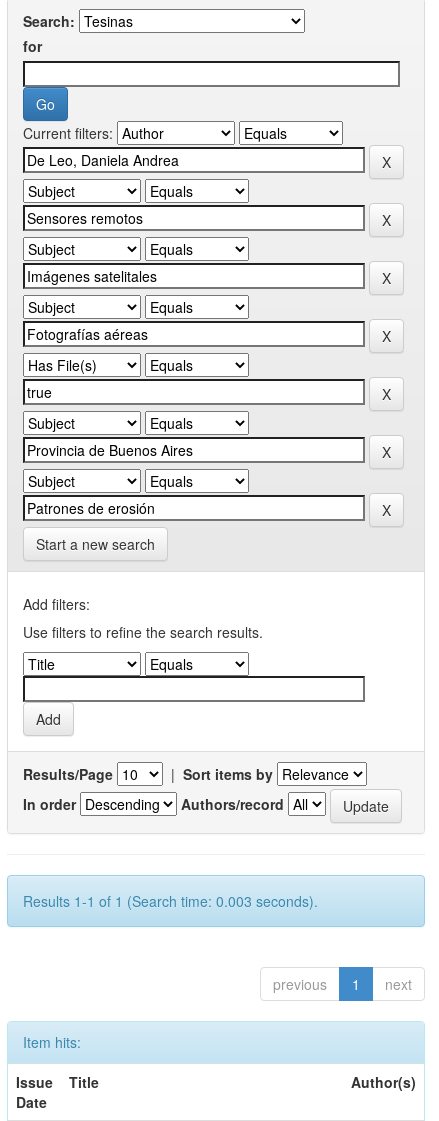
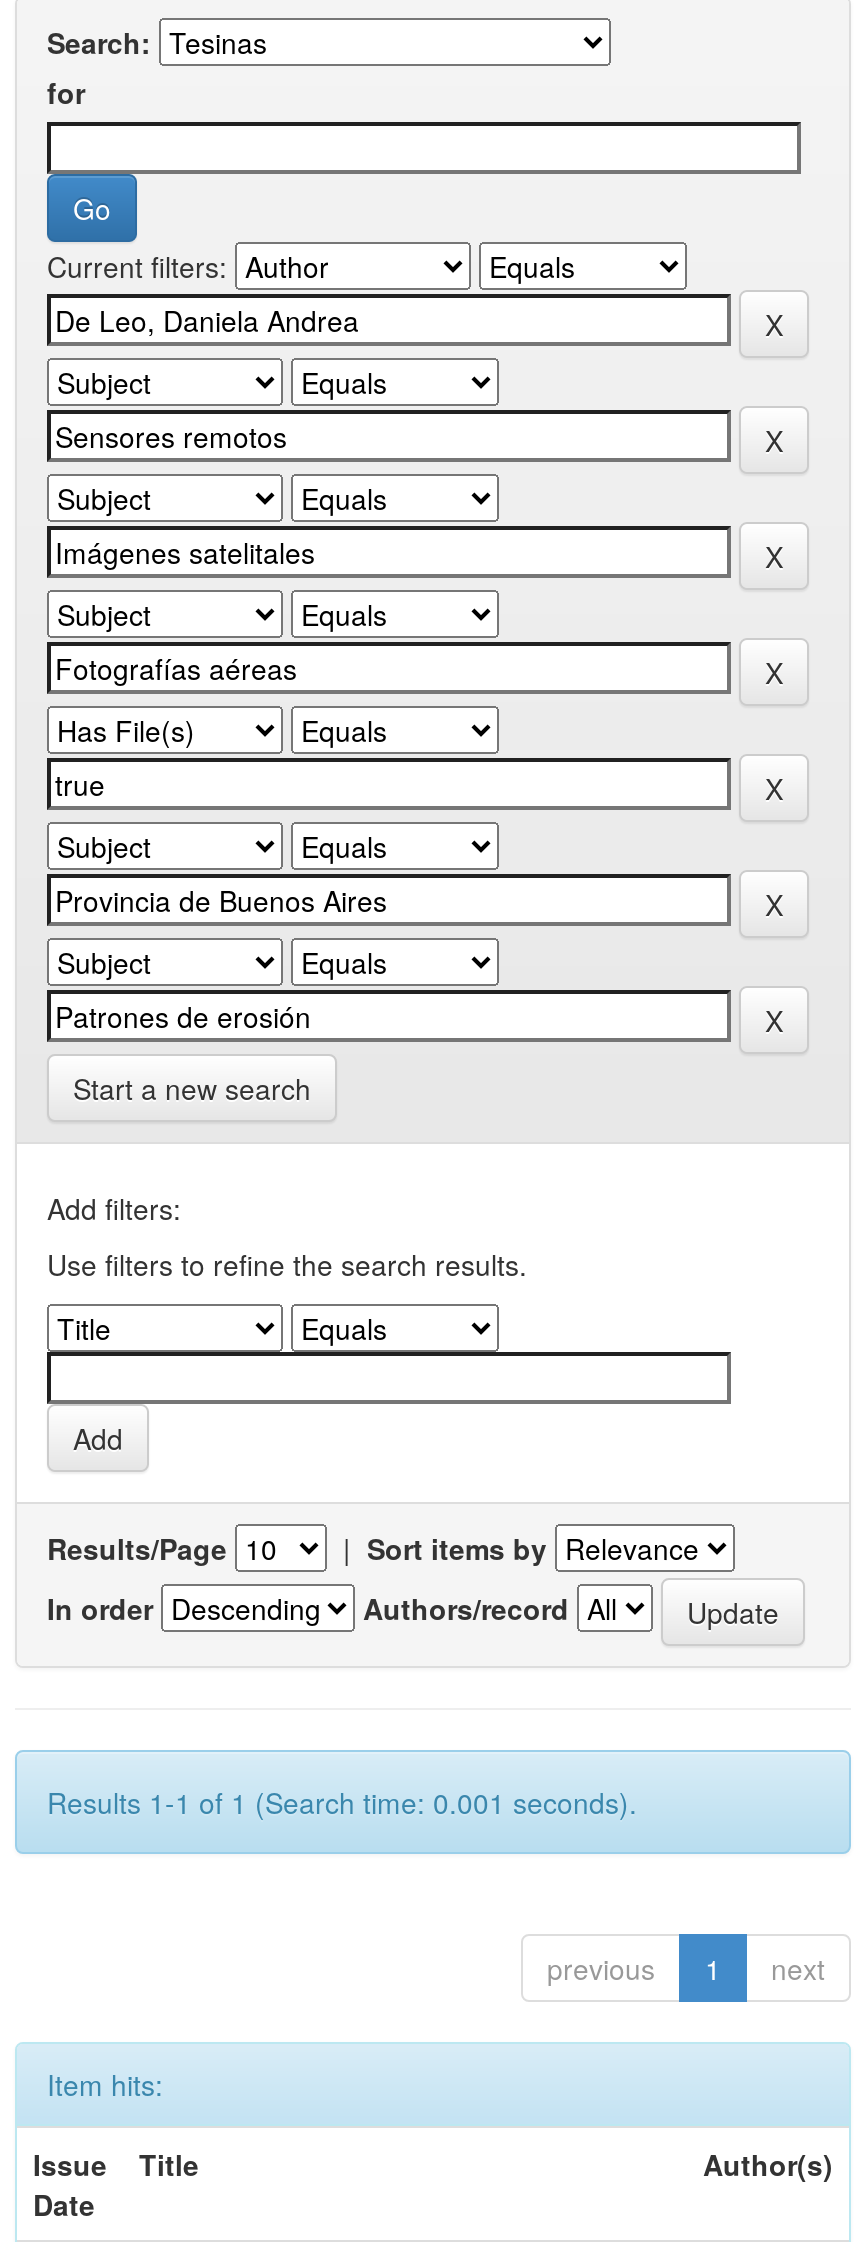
[23,891,318,911] Results 1-1 of 1 (Search time: 0.003 seconds). -> [47,1782,637,1822] Results 1-1 of 1 (Search time: 0.001 seconds).

